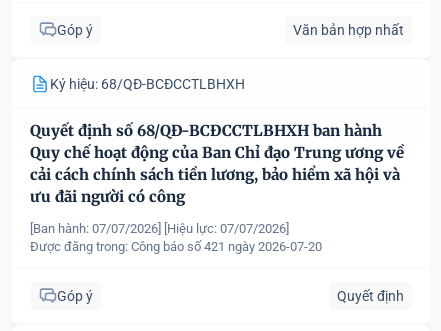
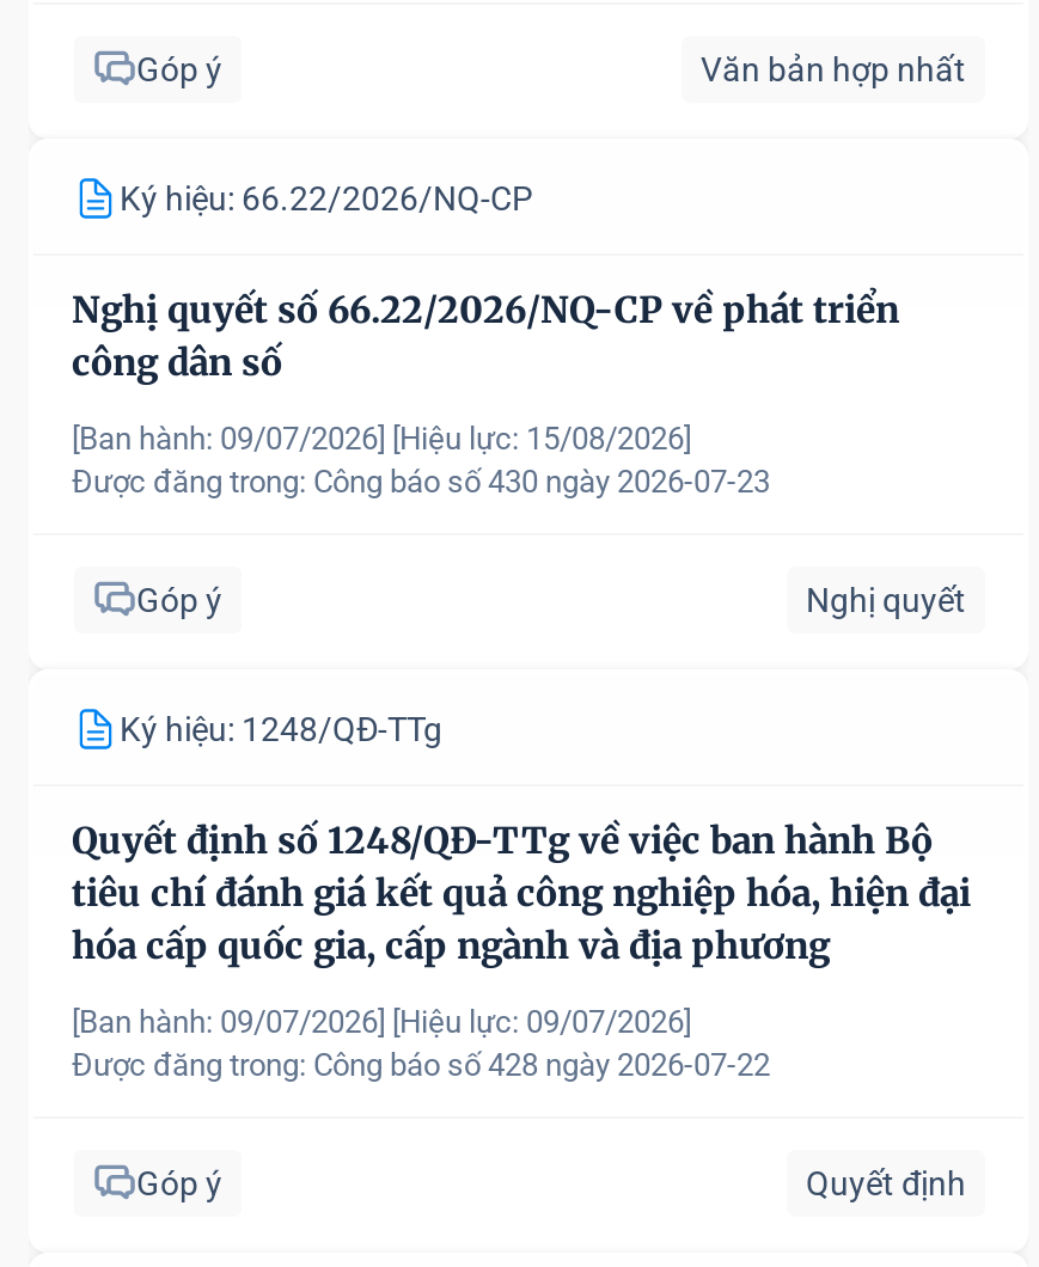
[30,76,404,254] Ký hiệu: 68/QĐ-BCĐCCTLBHXH | Quyết định số 68/QĐ-BCĐCCTLBHXH ban hành | Quy chế hoạt động của Ban Chỉ đạo Trung ương về | cải cách chính sách tiền lương, bảo hiểm xã hội và | ưu đãi người có công | [Ban hành: 07/07/2026] [Hiệu lực: 07/07/2026] | Được đăng trong: Công báo số 421 ngày 2026-07-20 -> [72,180,971,1084] Ký hiệu: 66.22/2026/NQ-CP | Nghị quyết số 66.22/2026/NQ-CP về phát triển | công dân số | [Ban hành: 09/07/2026] [Hiệu lực: 15/08/2026] | Được đăng trong: Công báo số 430 ngày 2026-07-23 | Góp ý | Nghị quyết | Ký hiệu: 1248/QĐ-TTg | Quyết định số 1248/QĐ-TTg về việc ban hành Bộ | tiêu chí đánh giá kết quả công nghiệp hóa, hiện đại | hóa cấp quốc gia, cấp ngành và địa phương | [Ban hành: 09/07/2026] [Hiệu lực: 09/07/2026] | Được đăng trong: Công báo số 428 ngày 2026-07-22

